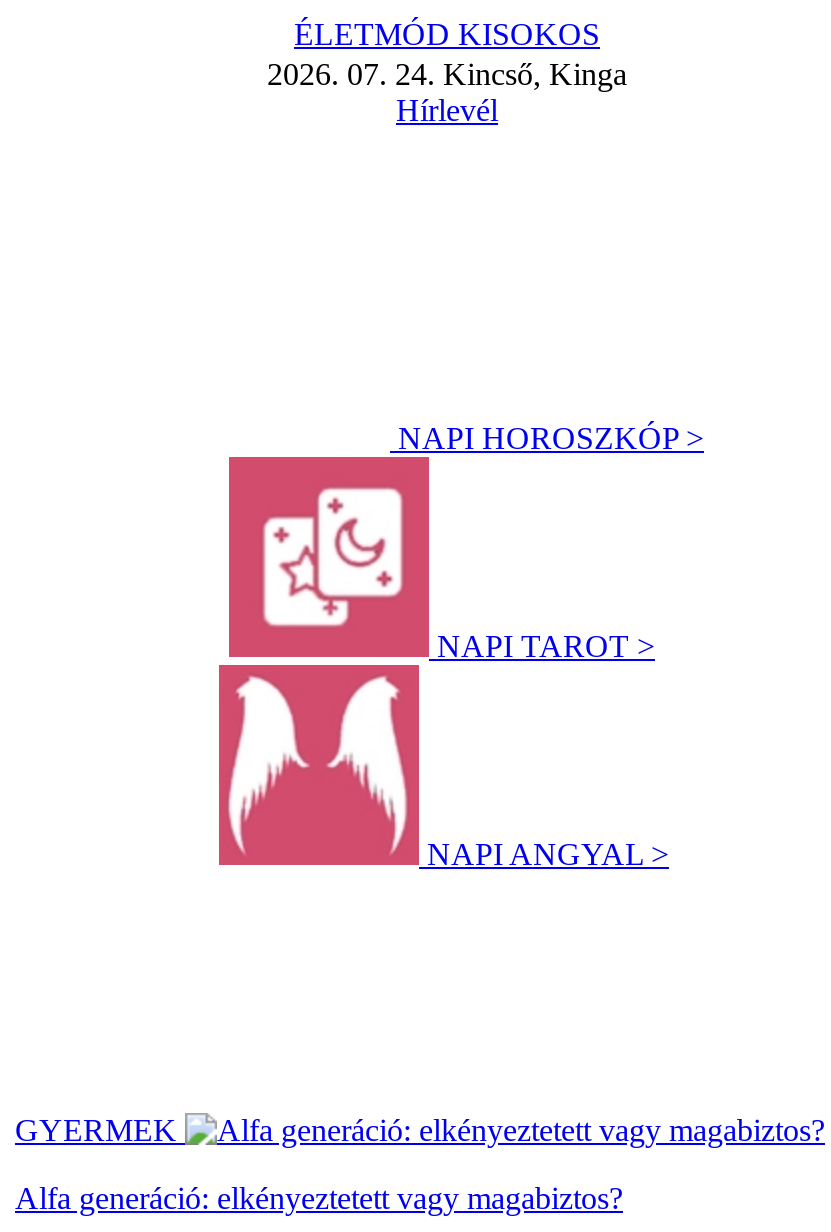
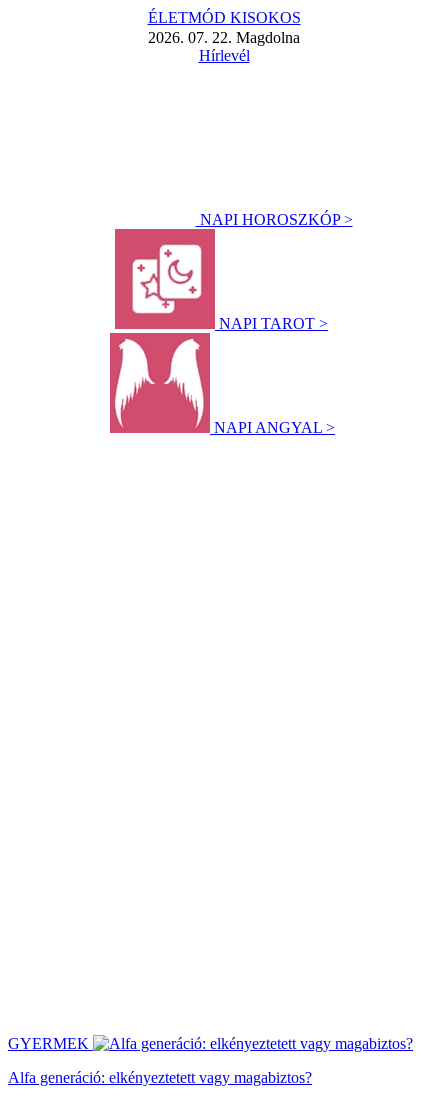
[267,57,627,91] 2026. 07. 24. Kincső, Kinga -> [148,29,300,46] 2026. 07. 22. Magdolna

